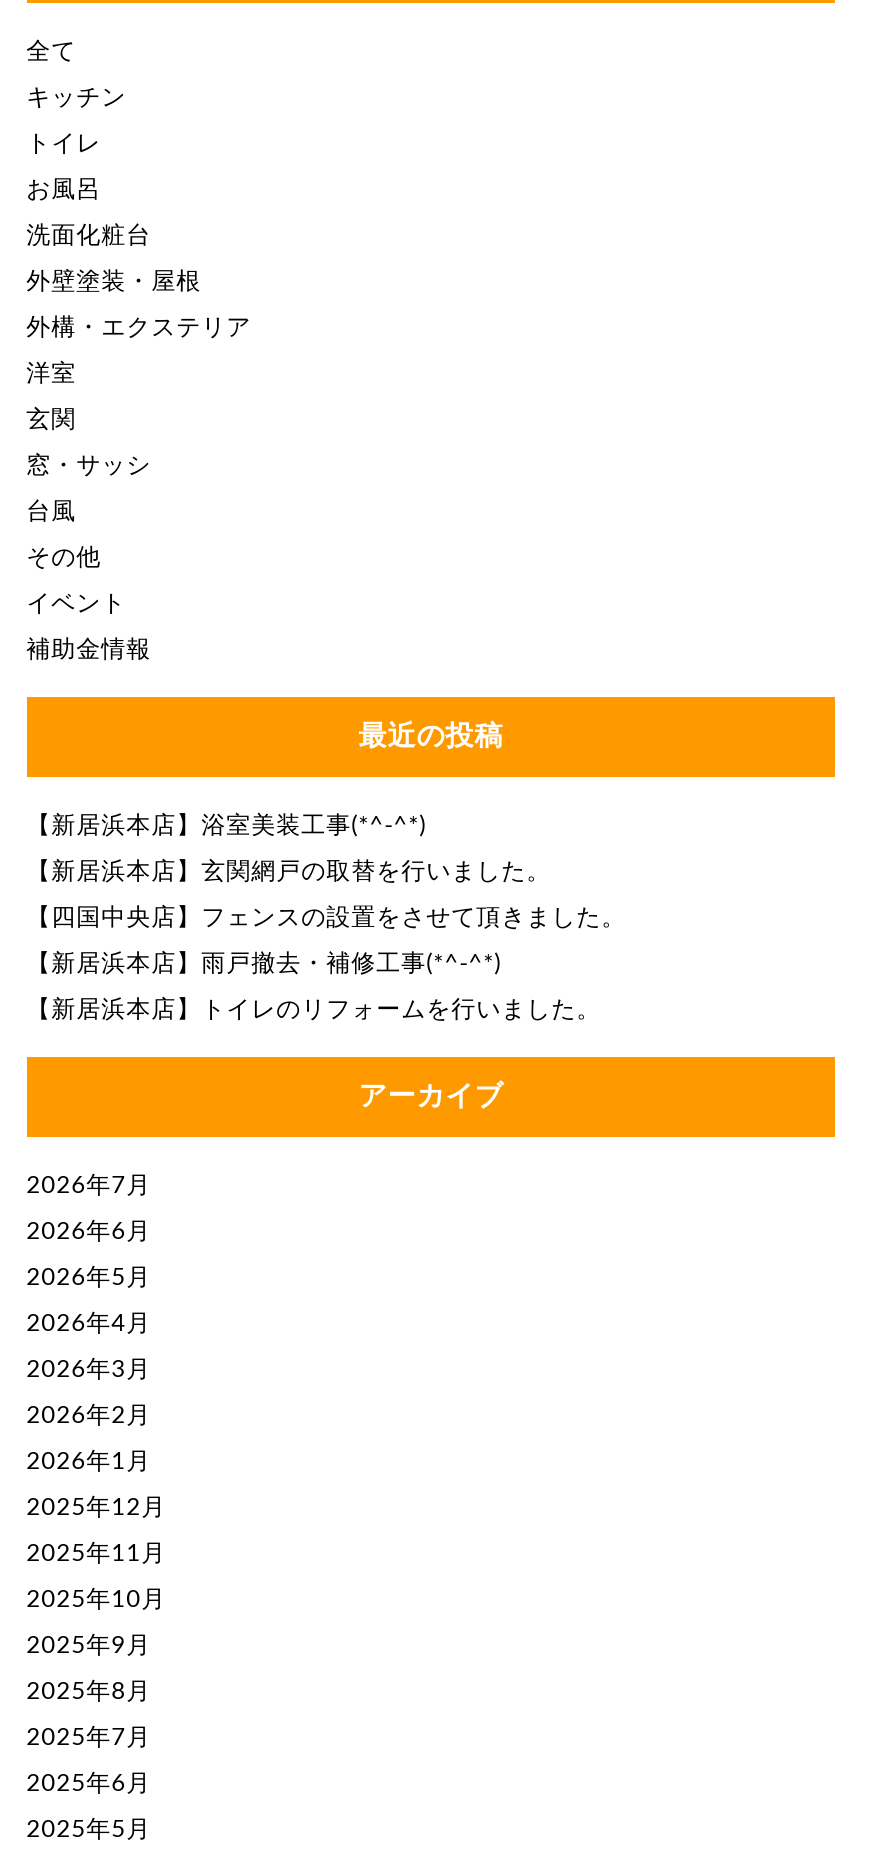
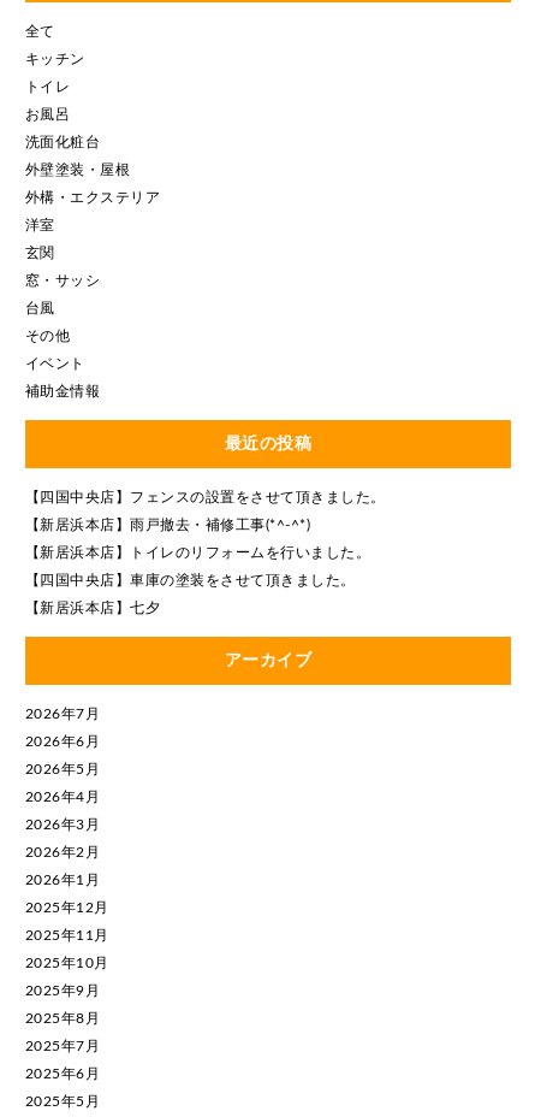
[26,814,551,884] 【新居浜本店】浴室美装工事(*^-^*) | 【新居浜本店】玄関網戸の取替を行いました。 -> none
moved [26,906,626,1022] -> [25,490,385,560]: 【四国中央店】フェンスの設置をさせて頂きました。 | 【新居浜本店】雨戸撤去・補修工事(*^-^*) | 【新居浜本店】トイレのリフォームを行いました。
none -> [25,573,355,615] 【四国中央店】車庫の塗装をさせて頂きました。 | 【新居浜本店】七夕

